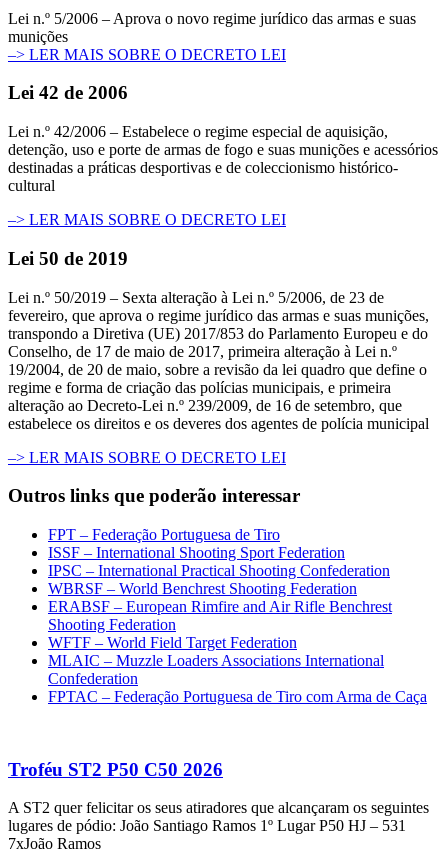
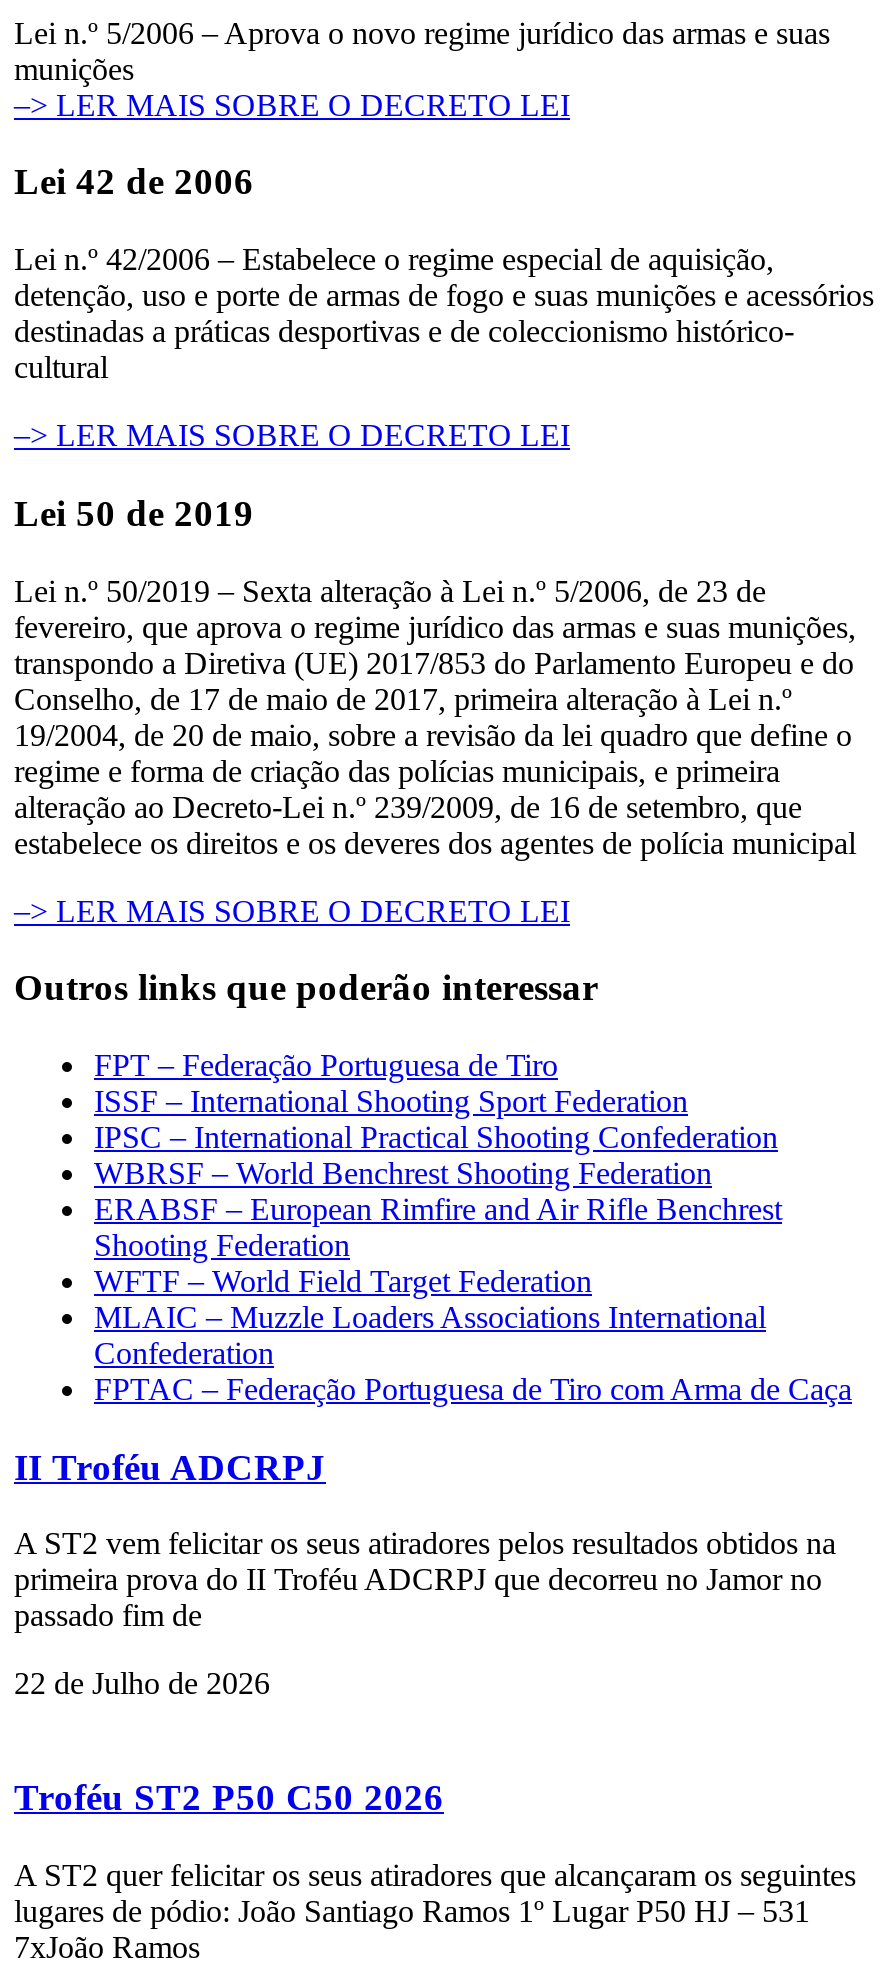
none -> [14,1445,836,1701] II Troféu ADCRPJ | A ST2 vem felicitar os seus atiradores pelos resultados obtidos na | primeira prova do II Troféu ADCRPJ que decorreu no Jamor no | passado fim de | 22 de Julho de 2026

